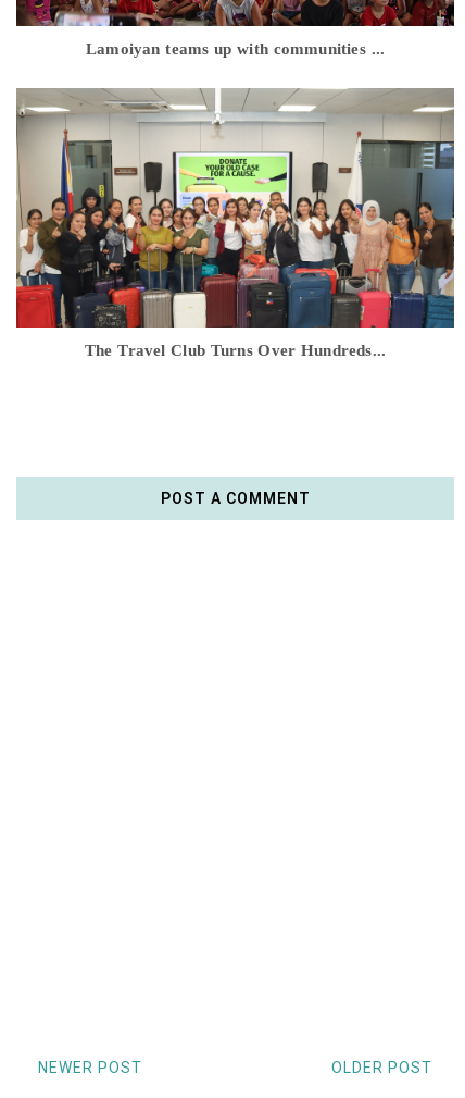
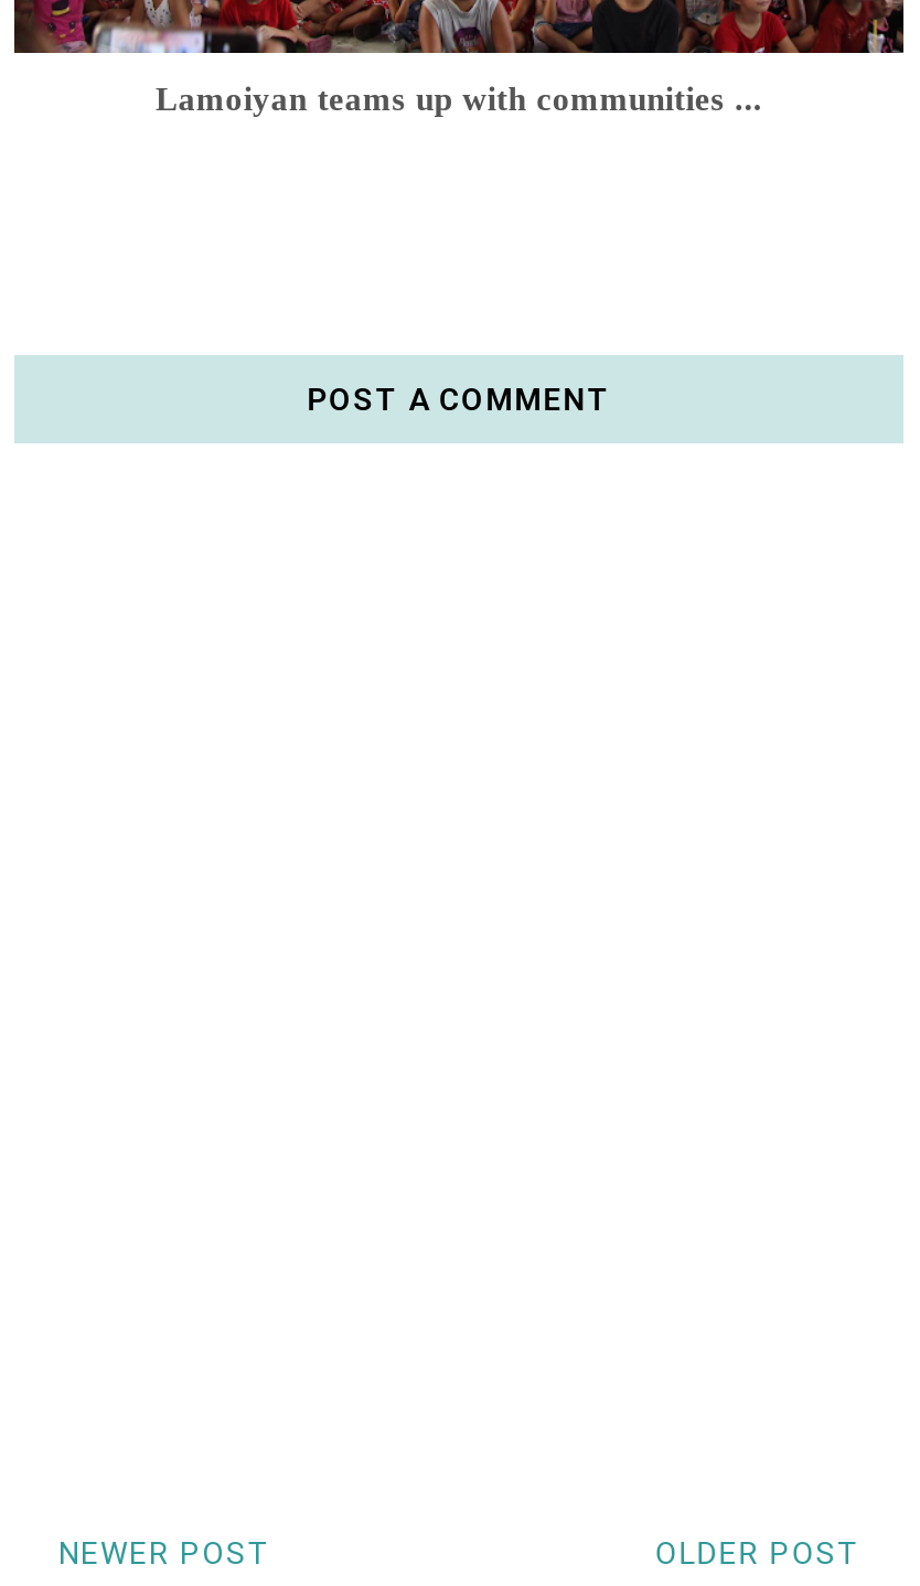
[15,87,455,359] [image] | The Travel Club Turns Over Hundreds... -> none

